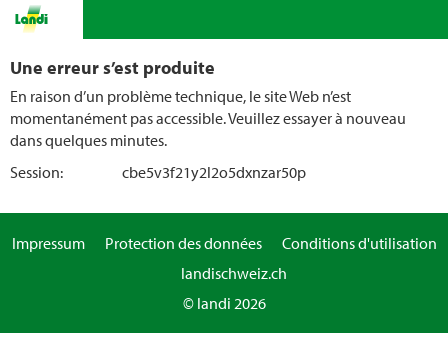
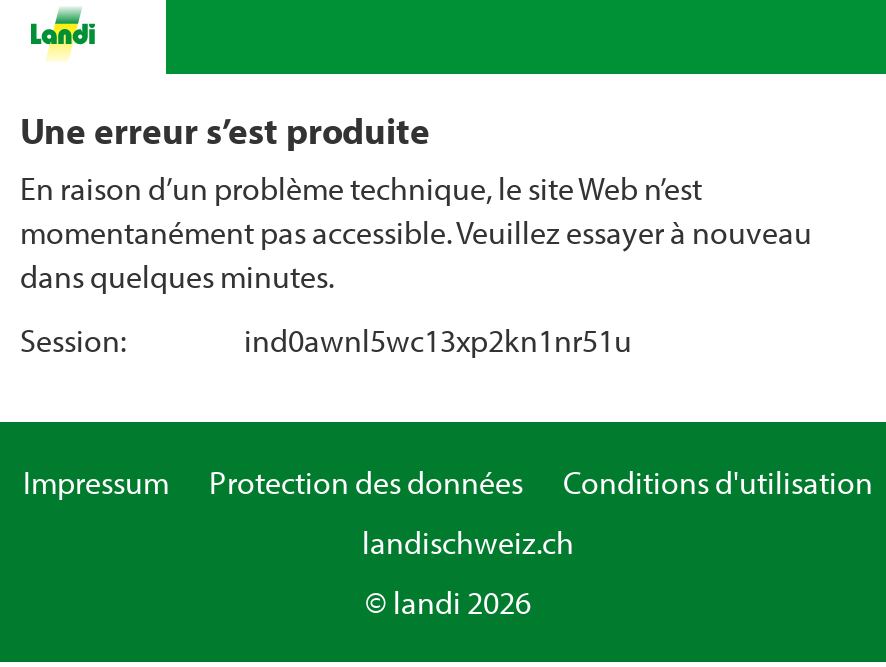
[122,162,306,182] cbe5v3f21y2l2o5dxnzar50p -> [244,320,632,360] ind0awnl5wc13xp2kn1nr51u

